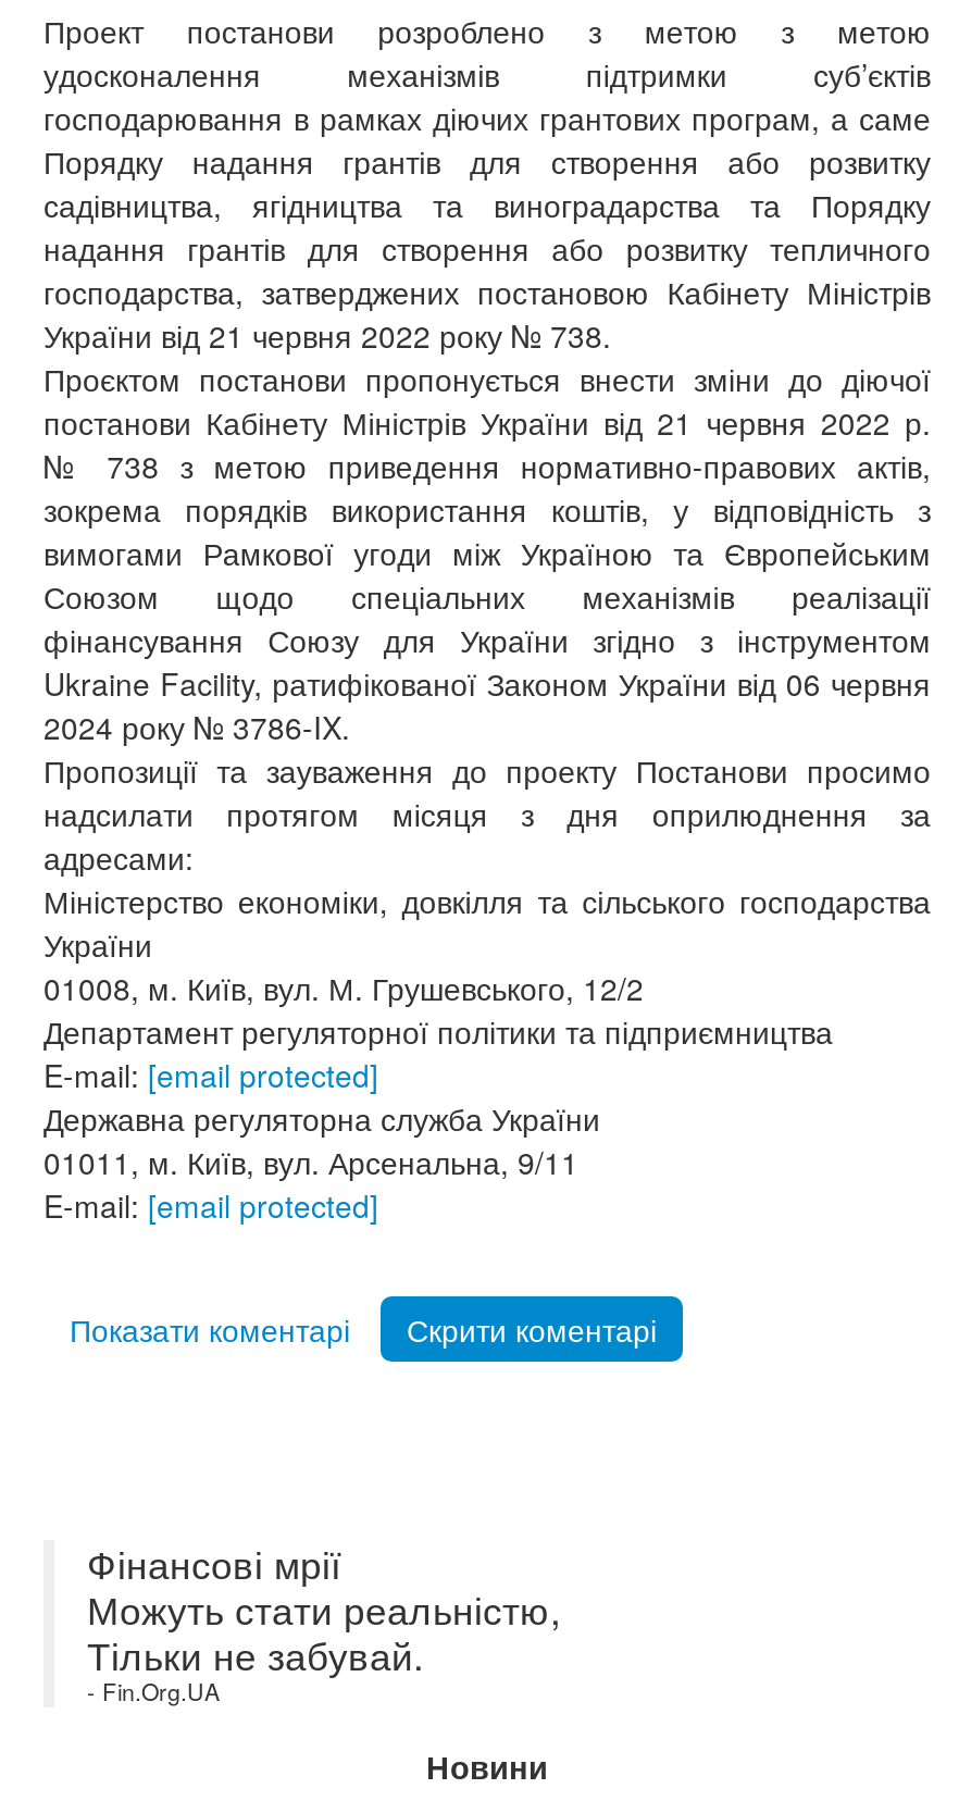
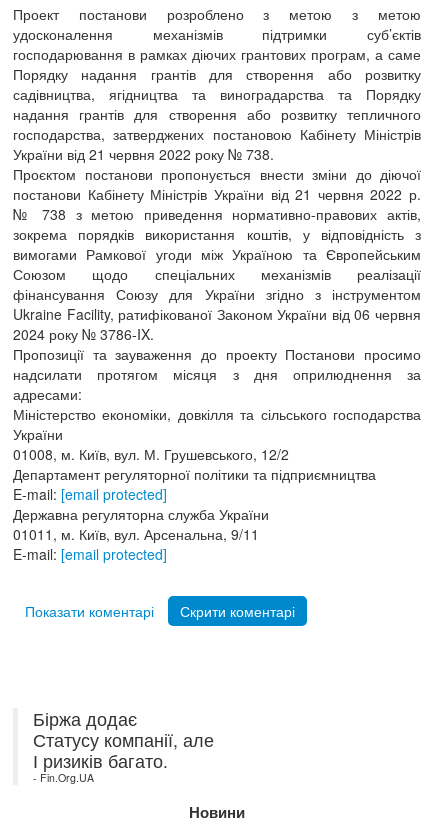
[87,1536,561,1682] Фінансові мрії | Можуть стати реальністю, | Тільки не забувай. -> [33,706,214,773] Біржа додає | Статусу компанії, але | І ризиків багато.

